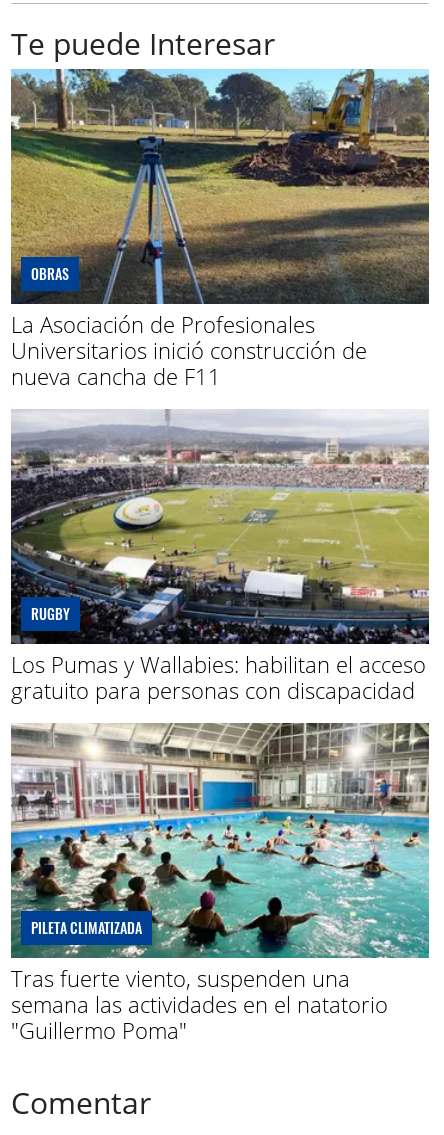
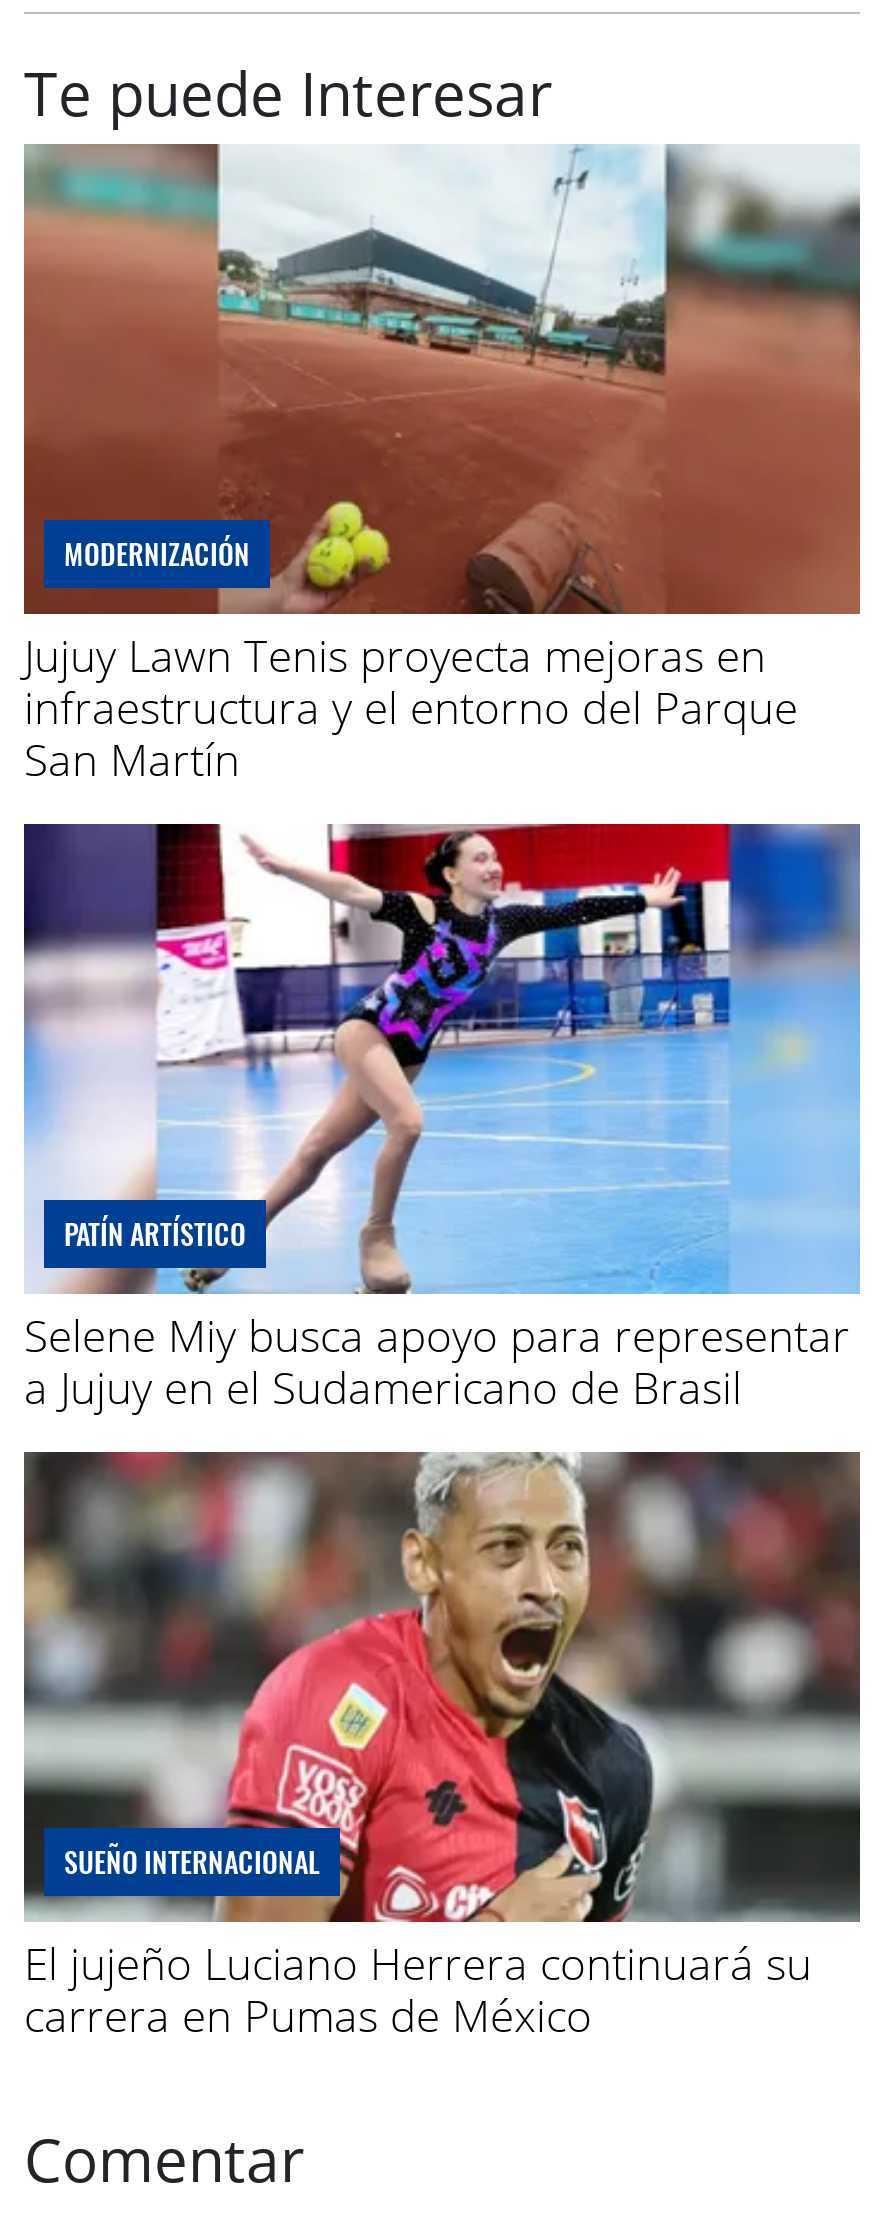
[10,68,430,305] [image] | OBRAS -> [24,142,862,616] [image] | MODERNIZACIÓN
[11,309,367,391] La Asociación de Profesionales | Universitarios inició construcción de | nueva cancha de F11 -> [24,624,798,788] Jujuy Lawn Tenis proyecta mejoras en | infraestructura y el entorno del Parque | San Martín
[10,409,430,642] [image] | RUGBY -> [22,822,862,1254] [image] | PATÍN ARTÍSTICO
[11,649,426,705] Los Pumas y Wallabies: habilitan el acceso | gratuito para personas con discapacidad -> [24,1304,850,1416] Selene Miy busca apoyo para representar | a Jujuy en el Sudamericano de Brasil
[10,723,430,958] [image] | PILETA CLIMATIZADA -> [22,1450,862,1922] [image] | SUEÑO INTERNACIONAL
[11,963,388,1045] Tras fuerte viento, suspenden una | semana las actividades en el natatorio | "Guillermo Poma" -> [24,1933,812,2045] El jujeño Luciano Herrera continuará su | carrera en Pumas de México

